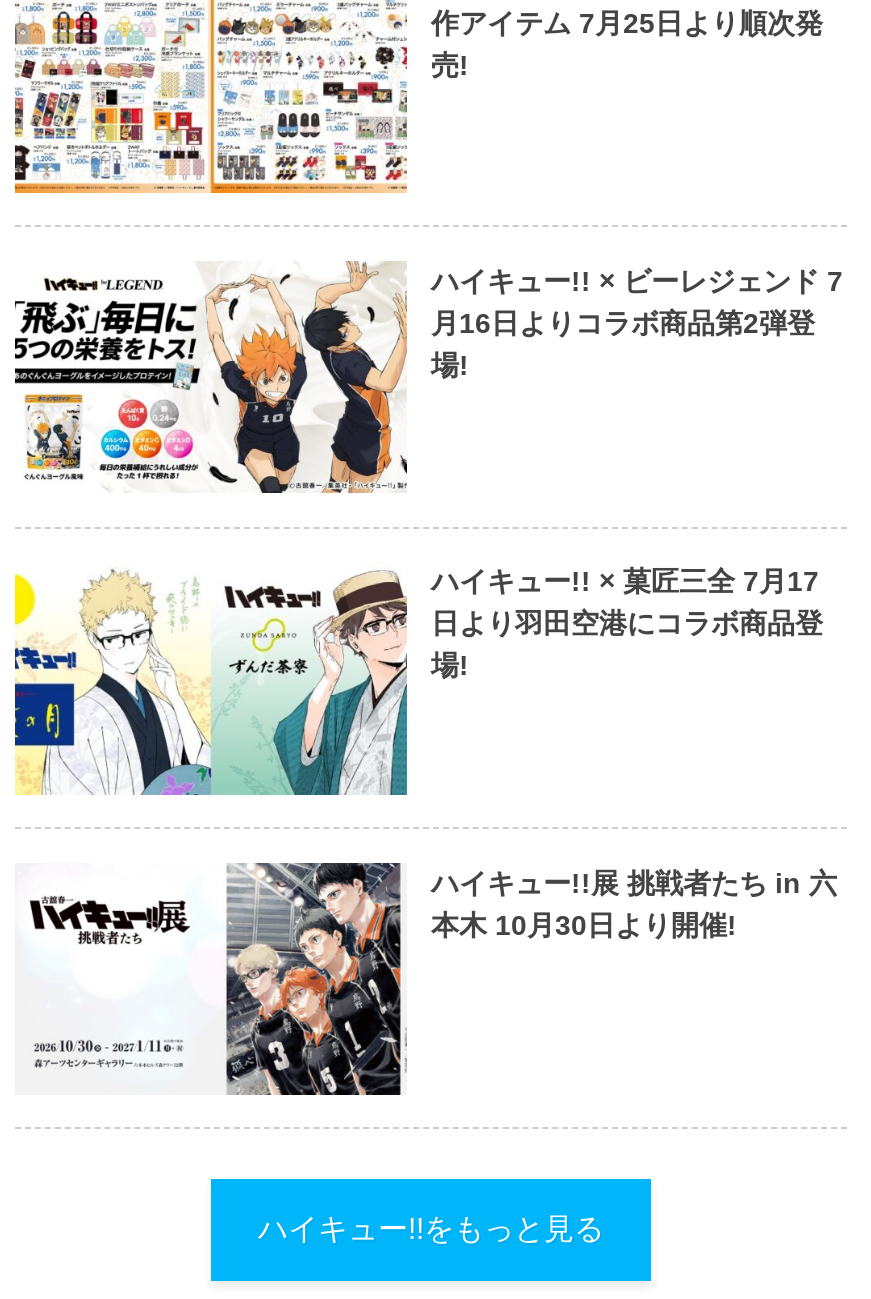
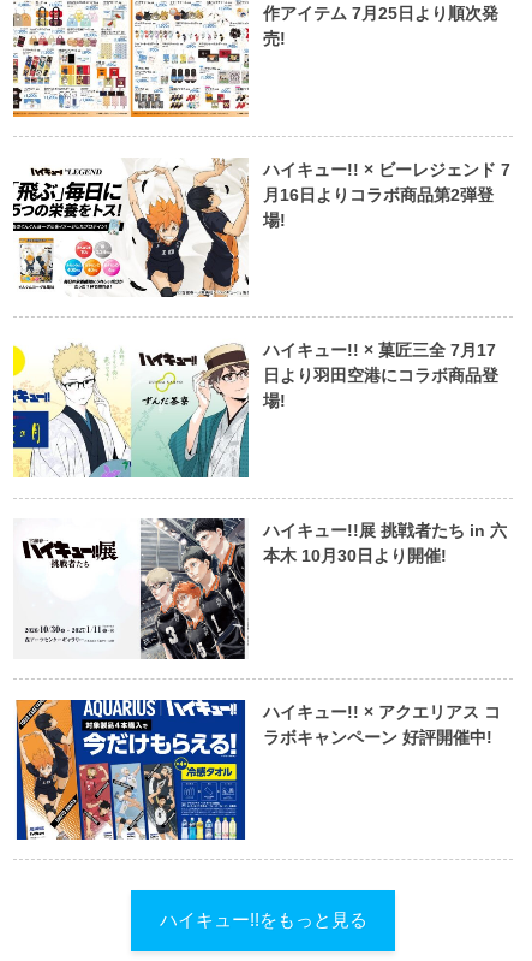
none -> [16,699,501,841] [image] | ハイキュー!! × アクエリアス コ | ラボキャンペーン 好評開催中!

